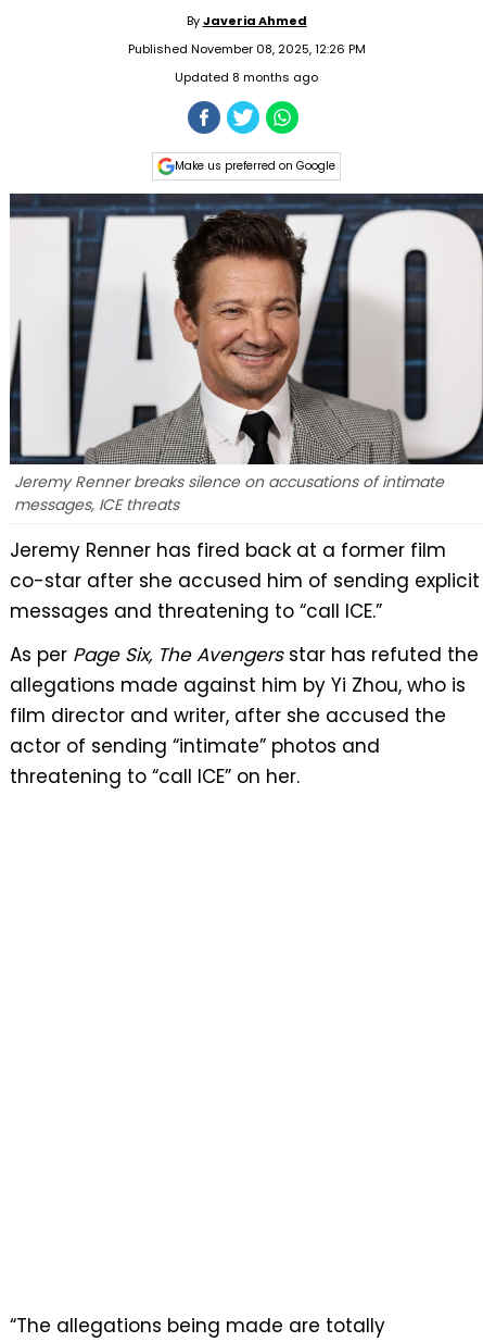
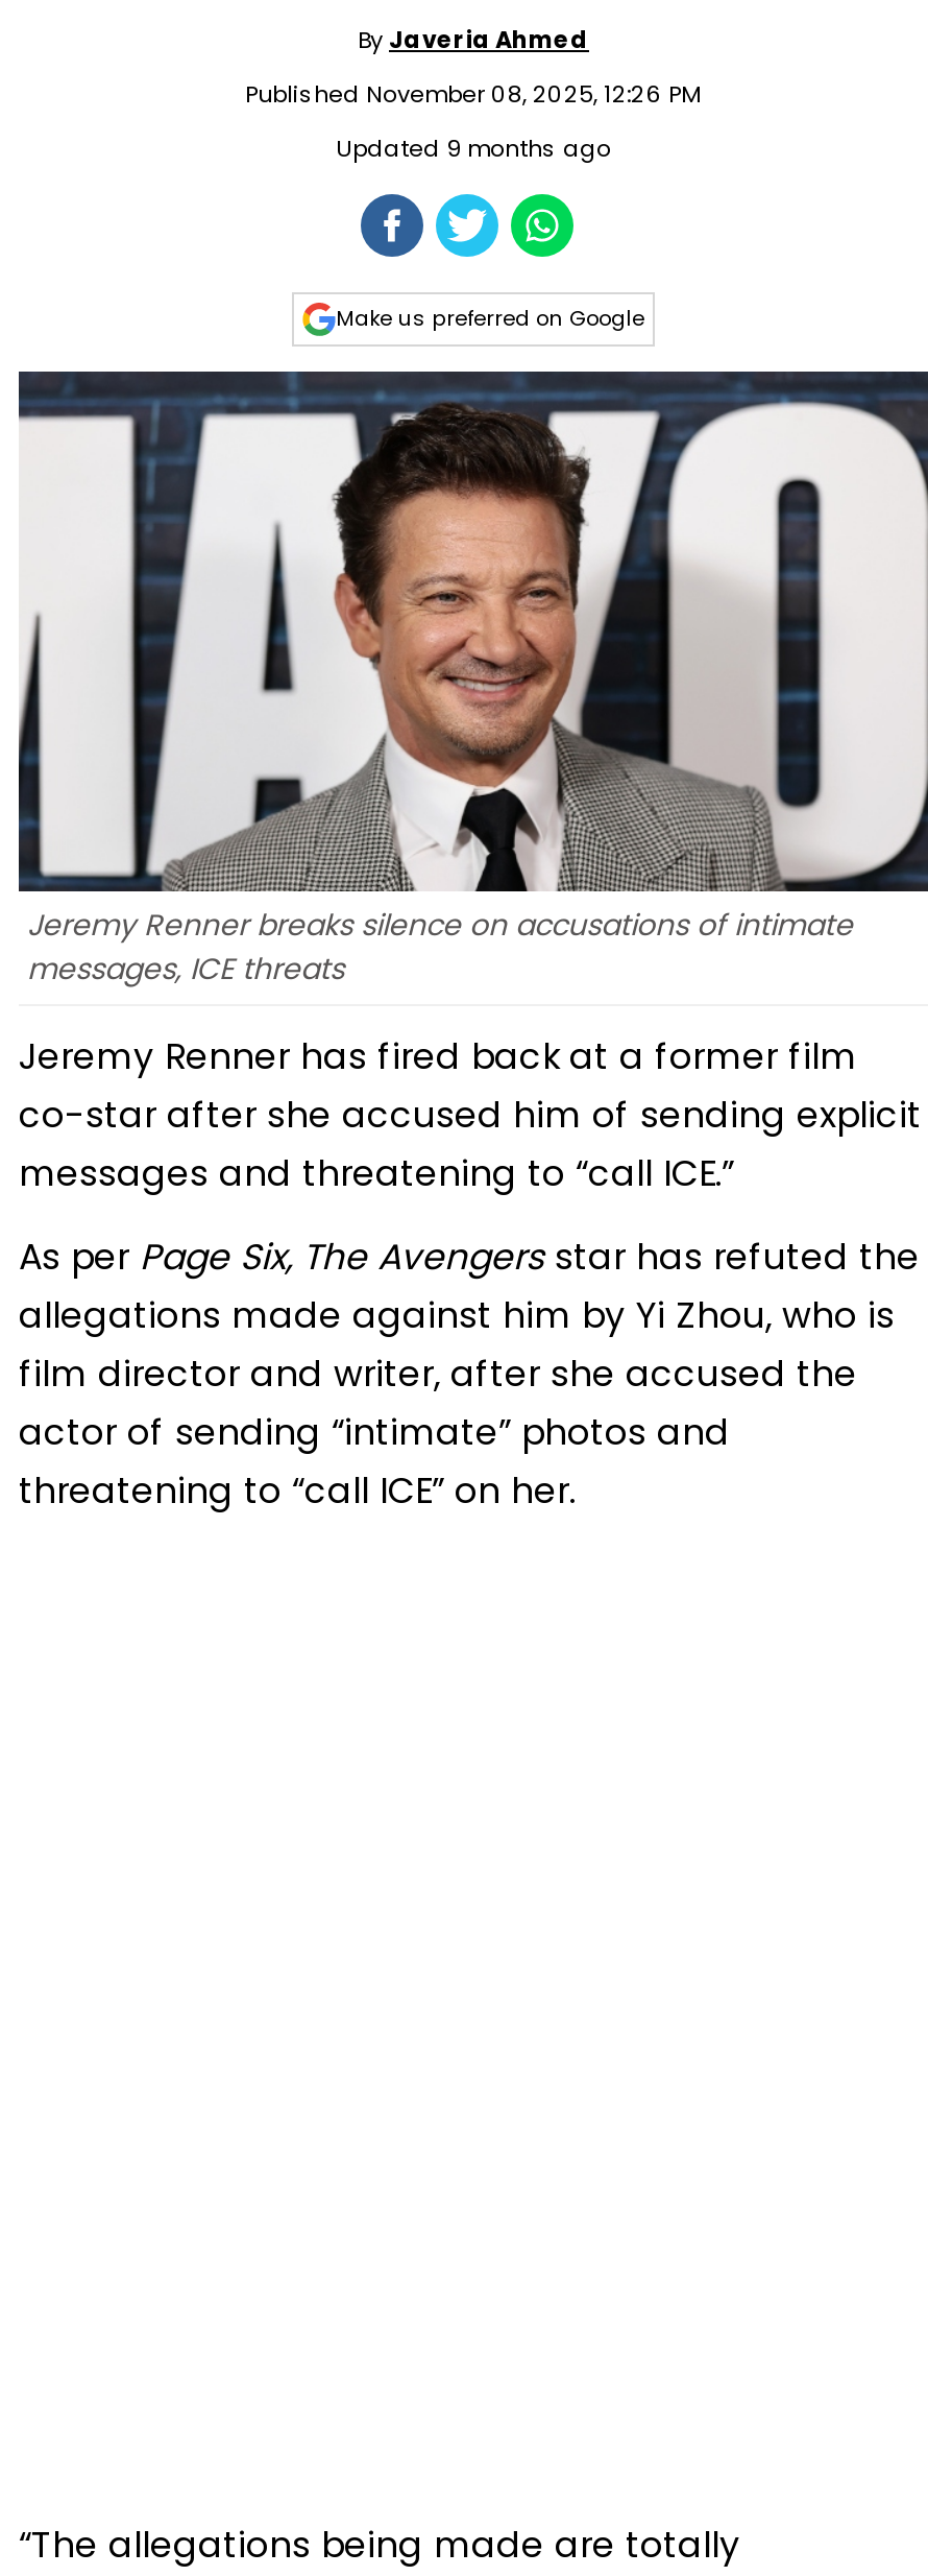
[175,69,318,86] Updated 8 months ago -> [336,132,611,165] Updated 9 months ago

